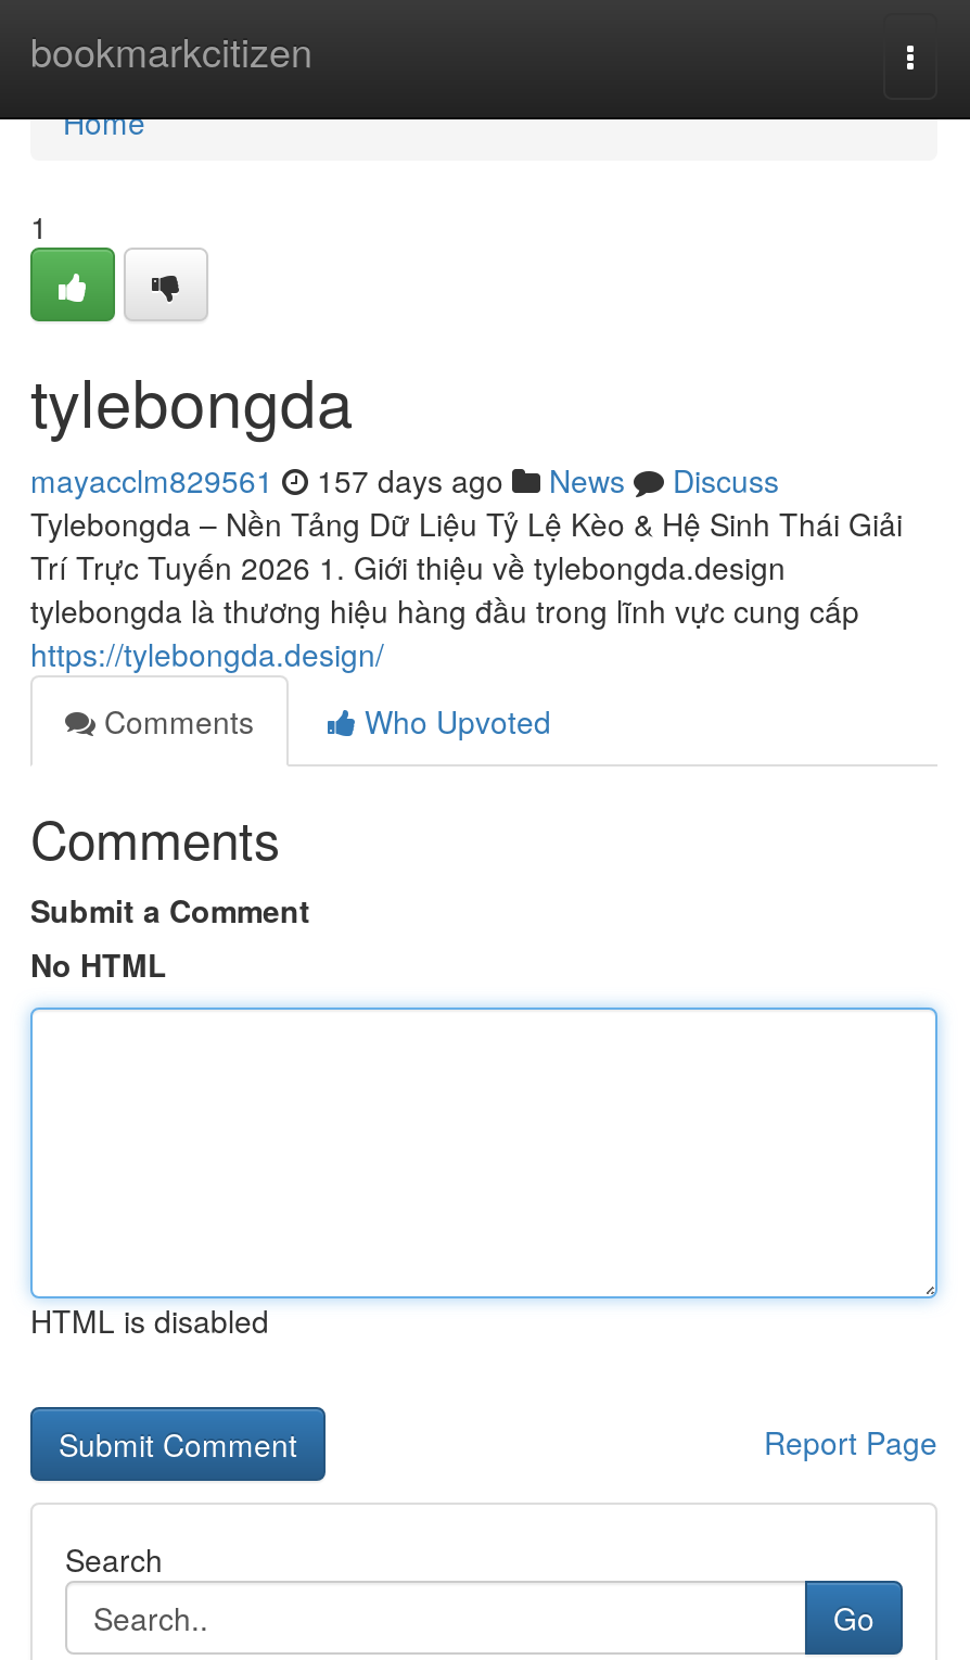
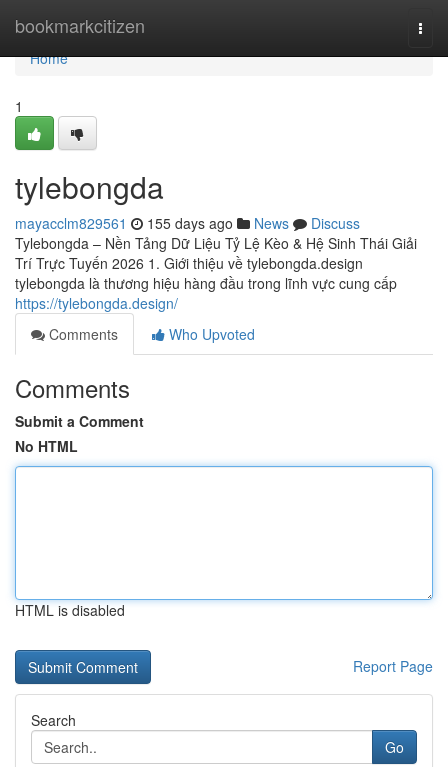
[30,458,779,502] mayacclm829561 157 days ago News Discuss -> [15,213,360,233] mayacclm829561 155 days ago News Discuss

